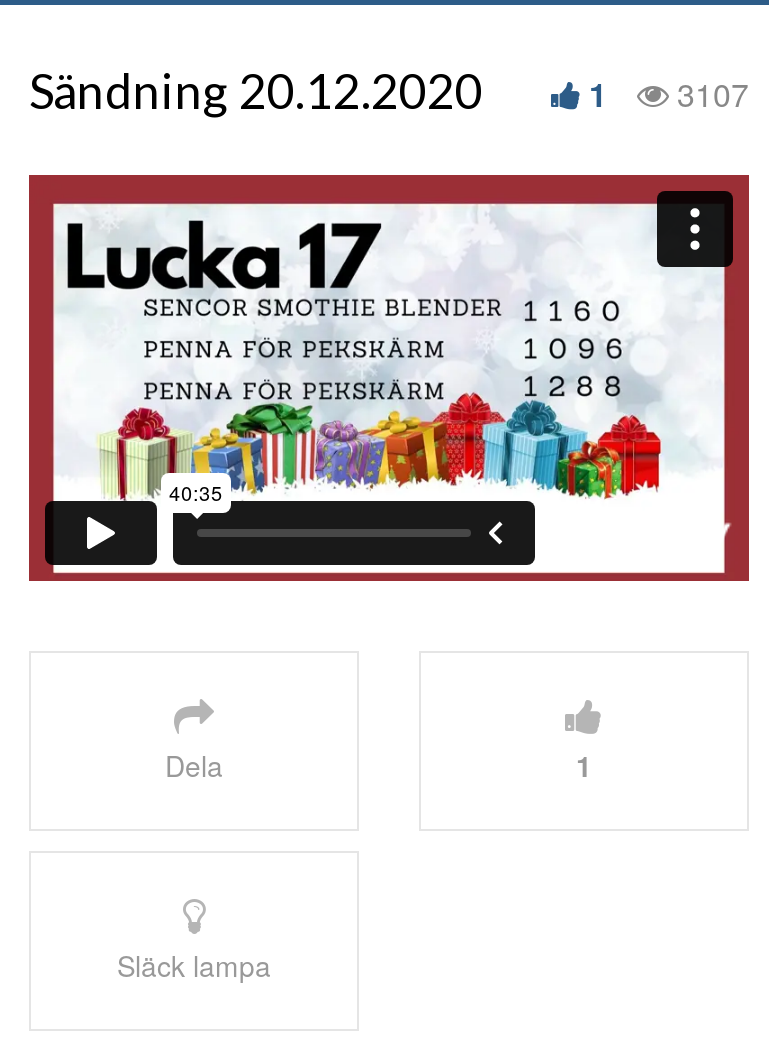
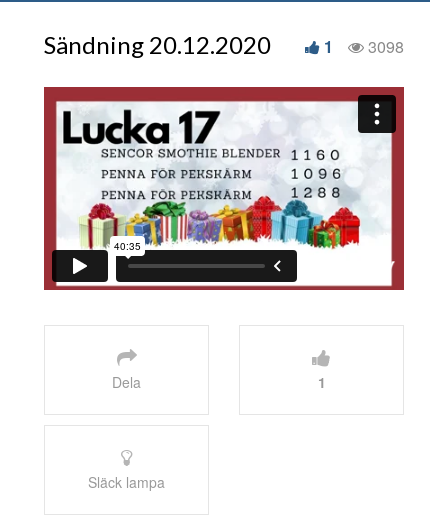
[589,71,749,117] 1 3107 -> [324,35,404,58] 1 3098

